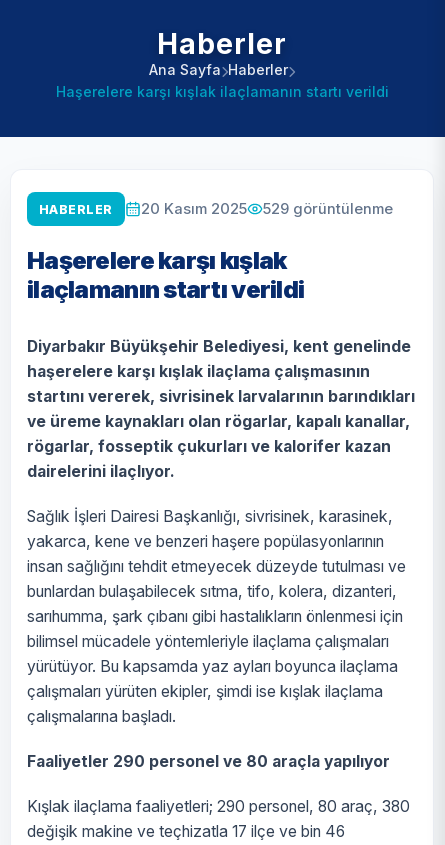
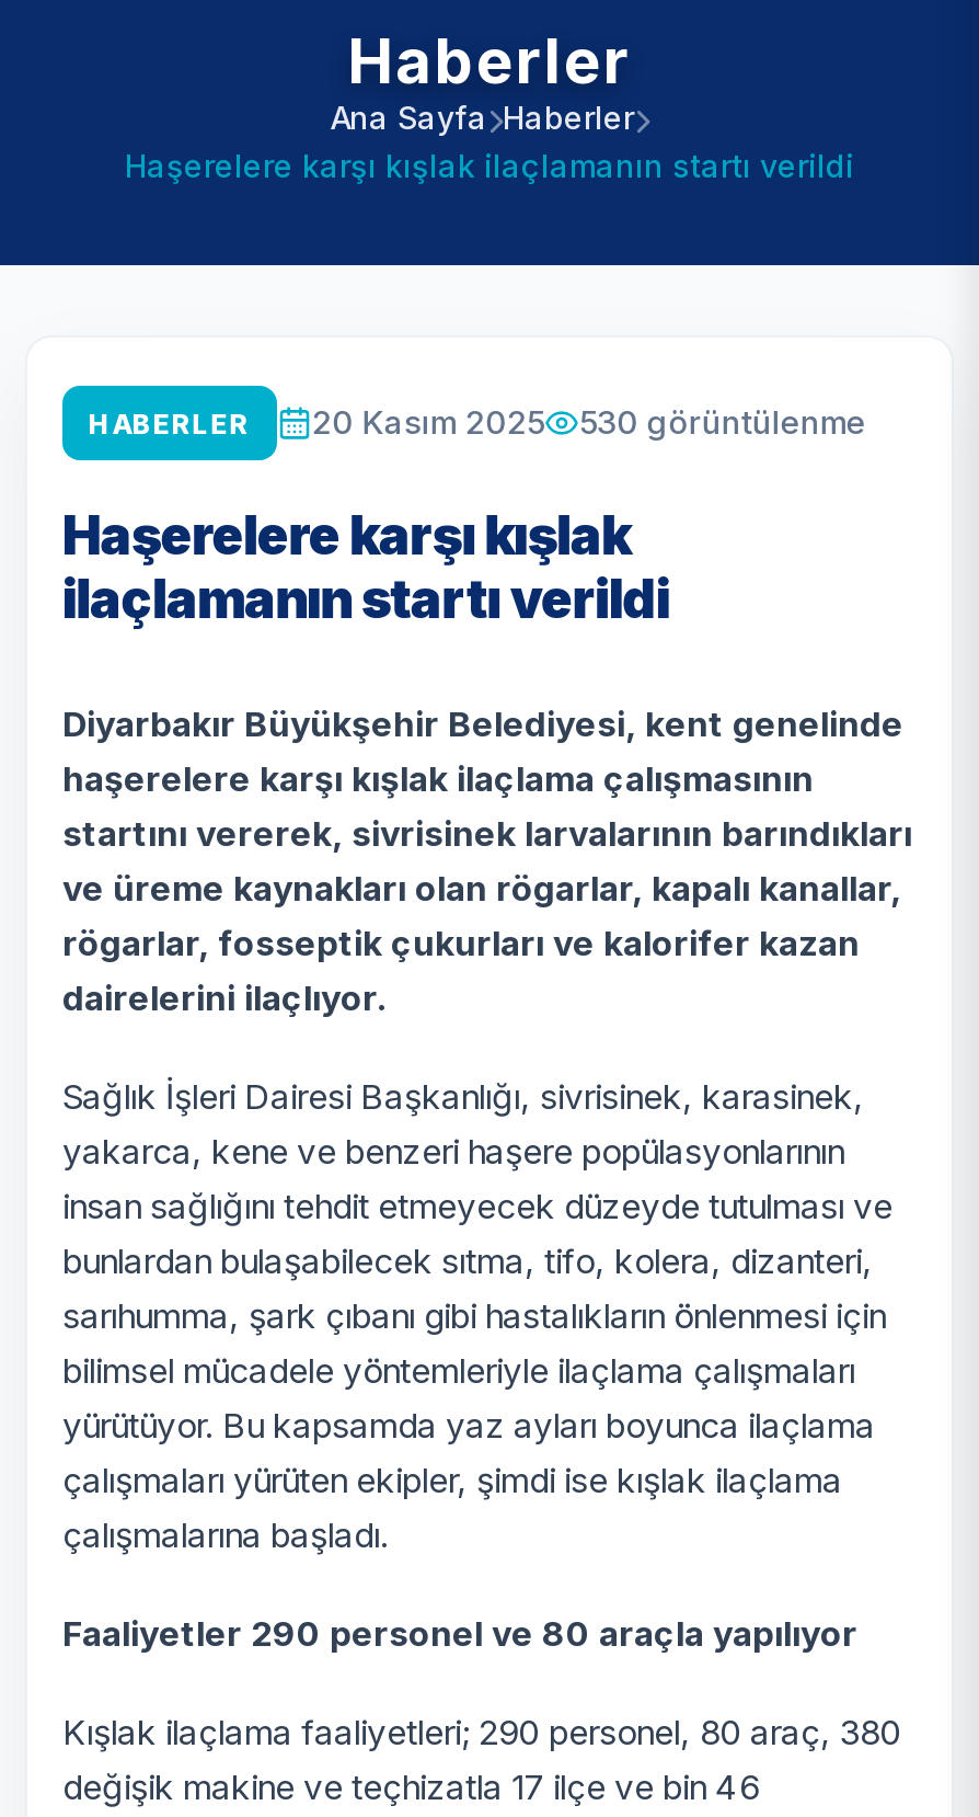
[263,199,393,217] 529 görüntülenme -> [579,402,866,442] 530 görüntülenme

